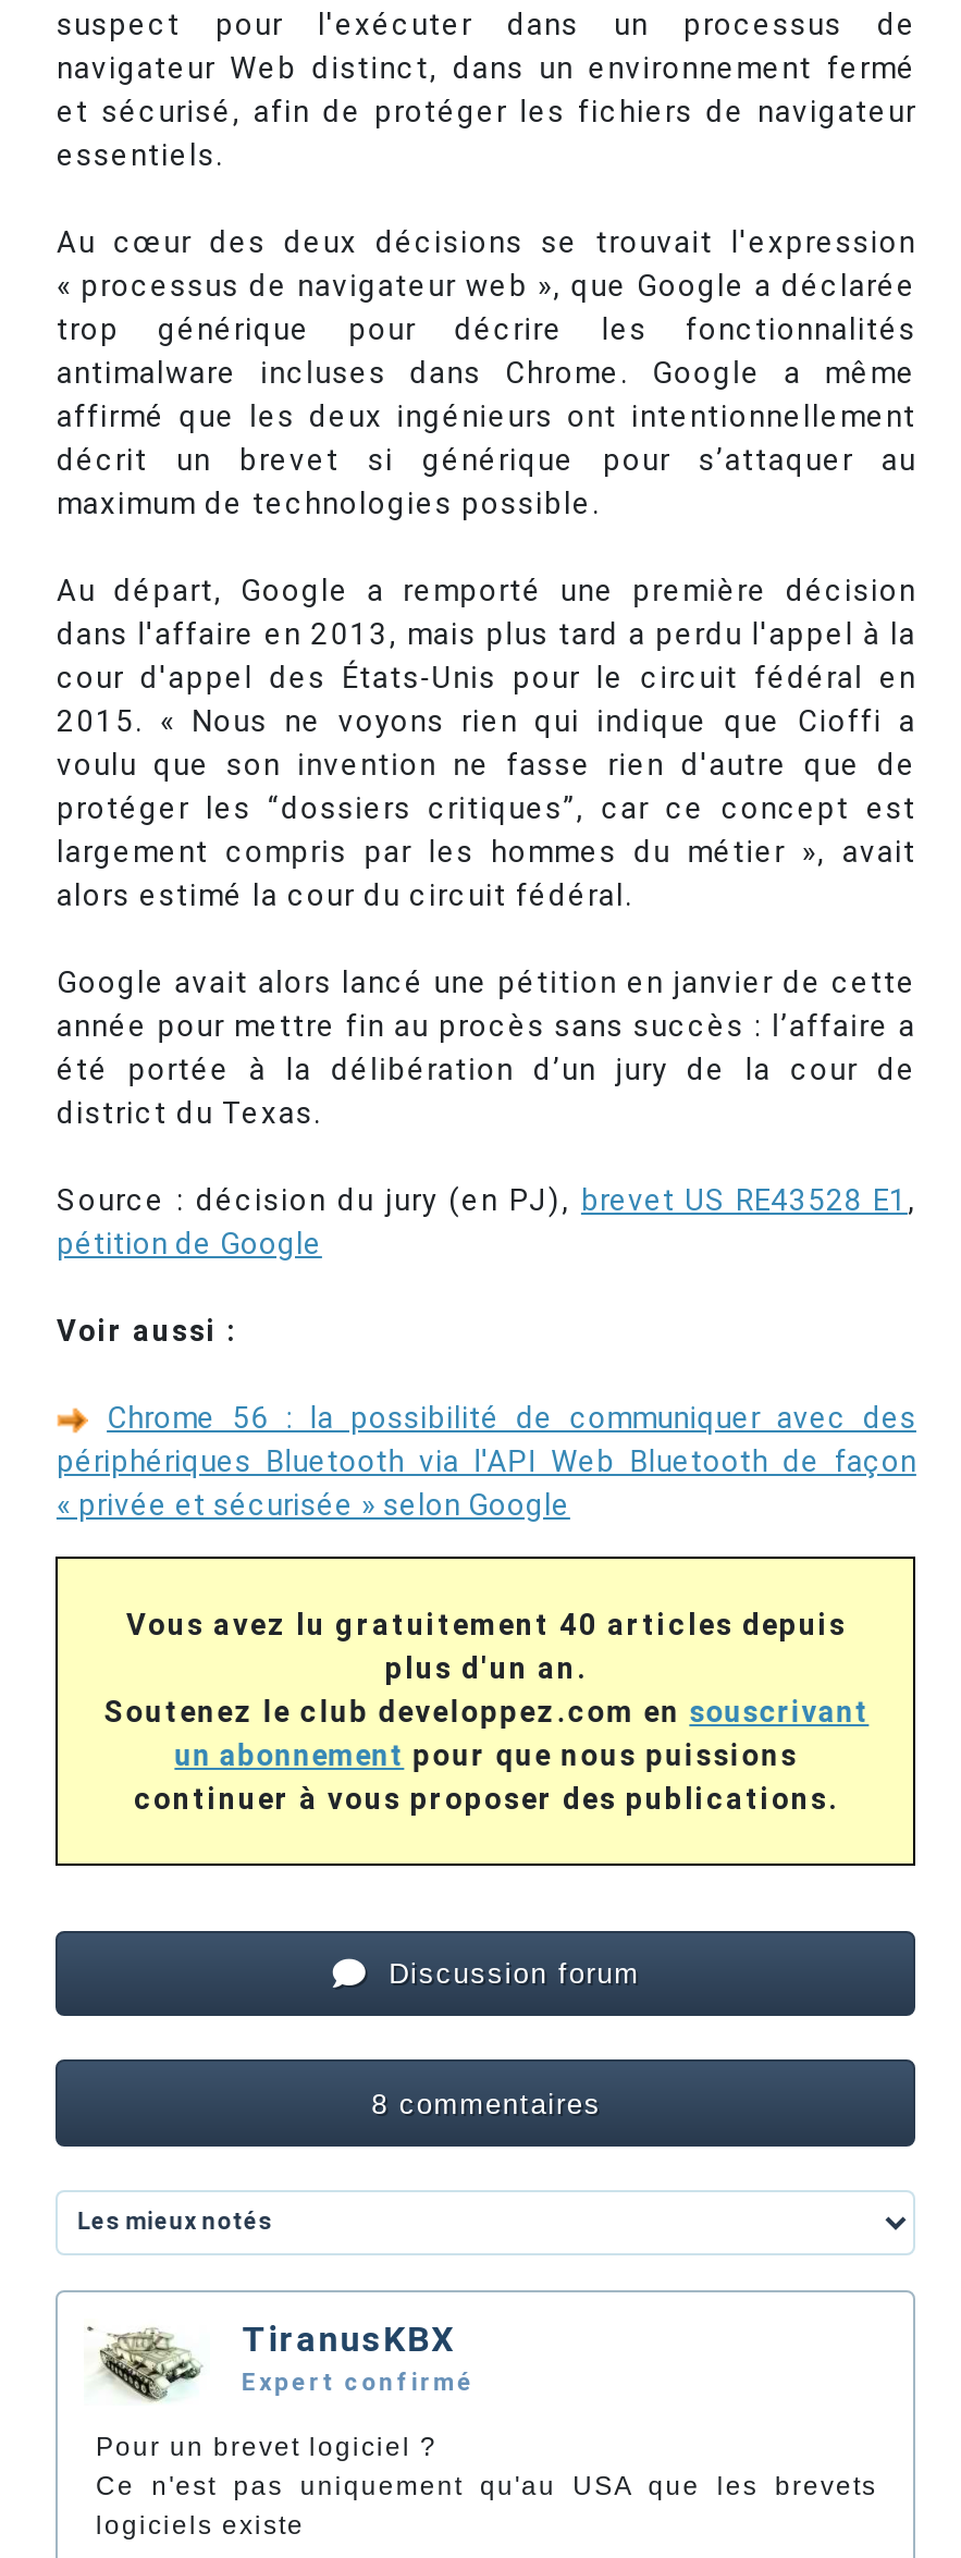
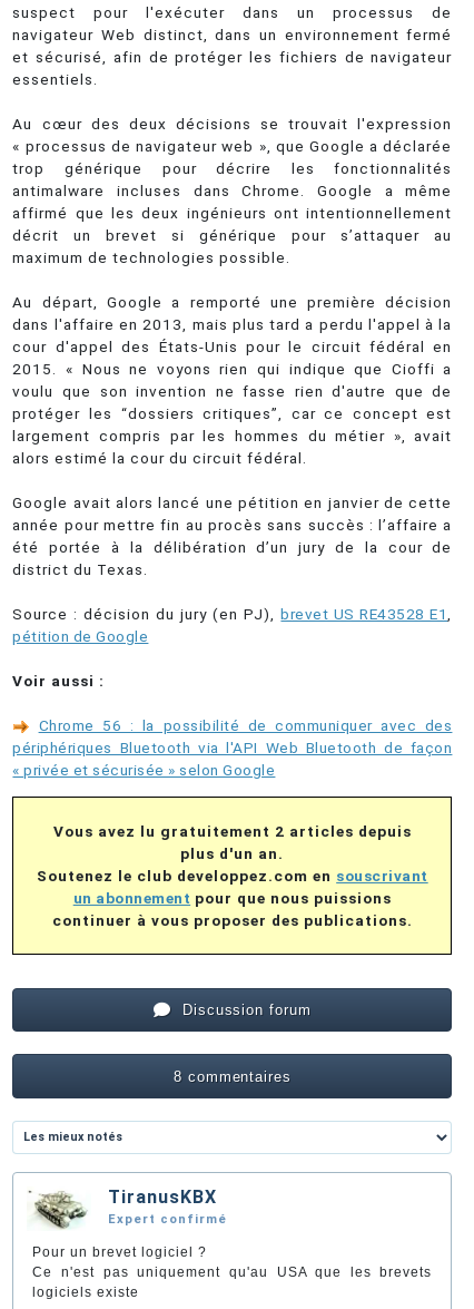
[126,1607,847,1641] Vous avez lu gratuitement 40 articles depuis -> [53,822,412,840] Vous avez lu gratuitement 2 articles depuis

